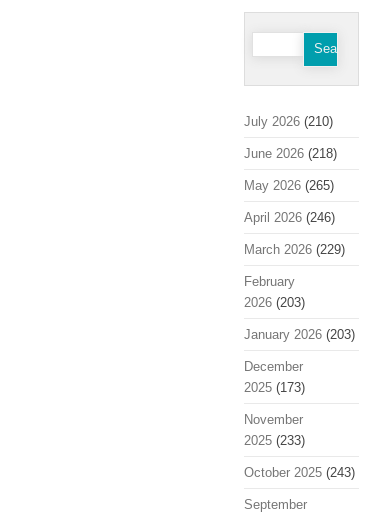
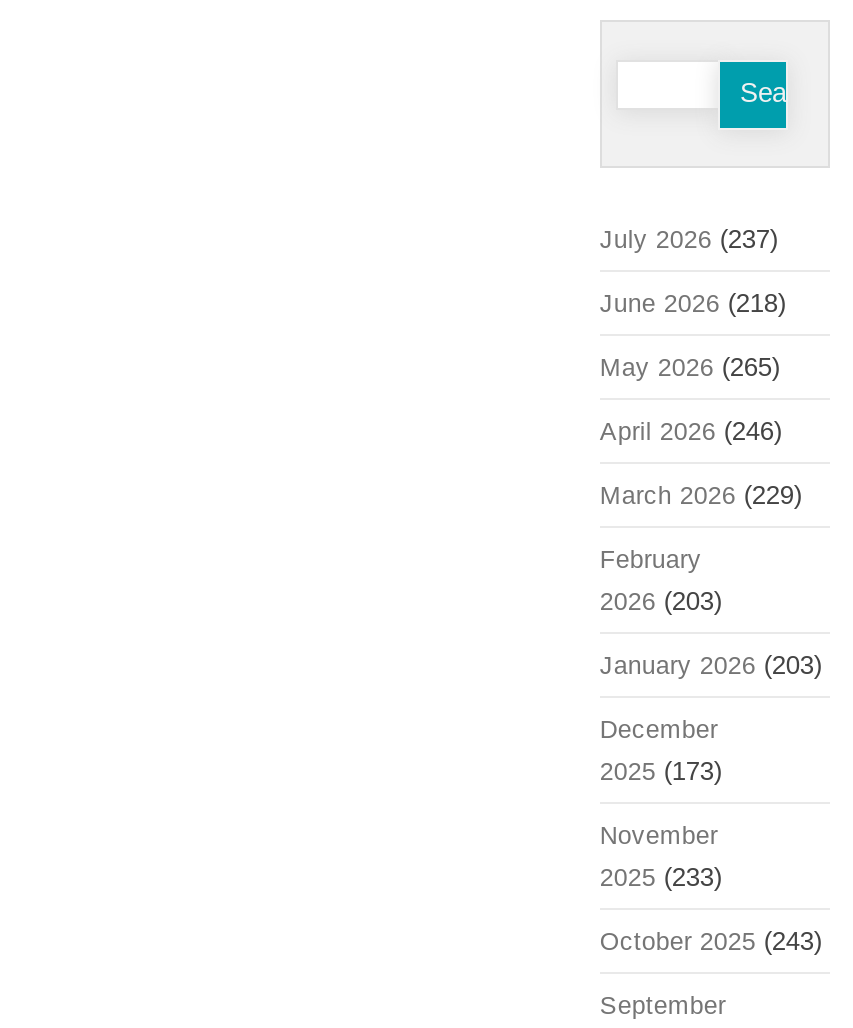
[244,114,333,129] July 2026 (210) -> [600,224,778,254] July 2026 (237)

